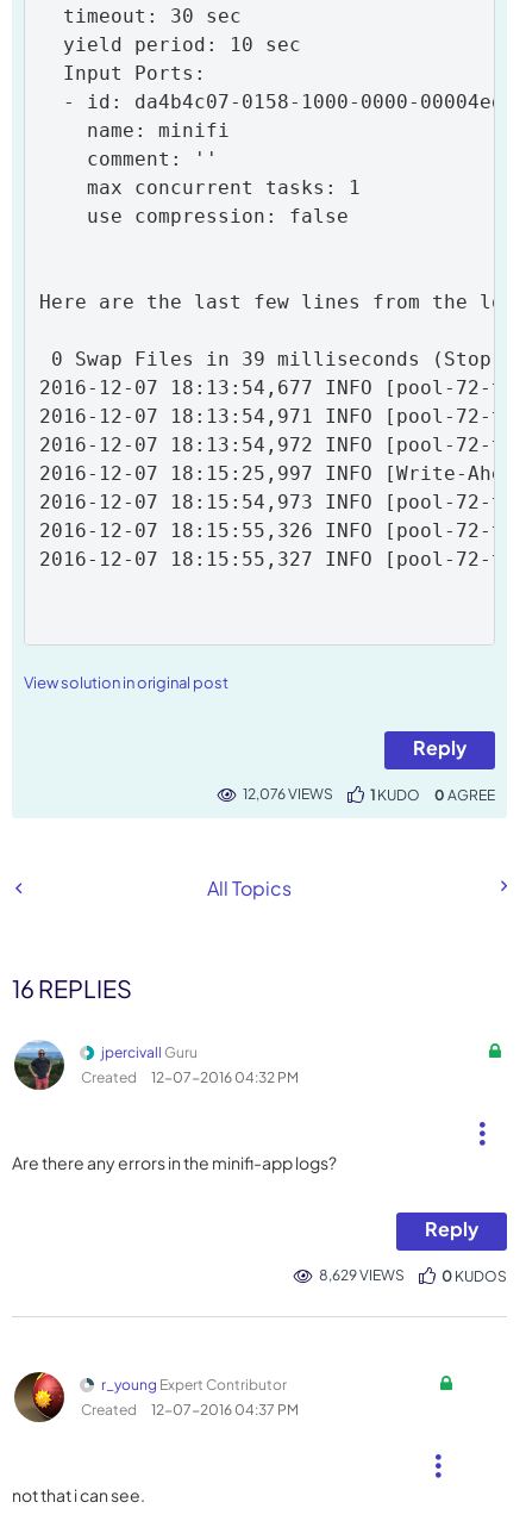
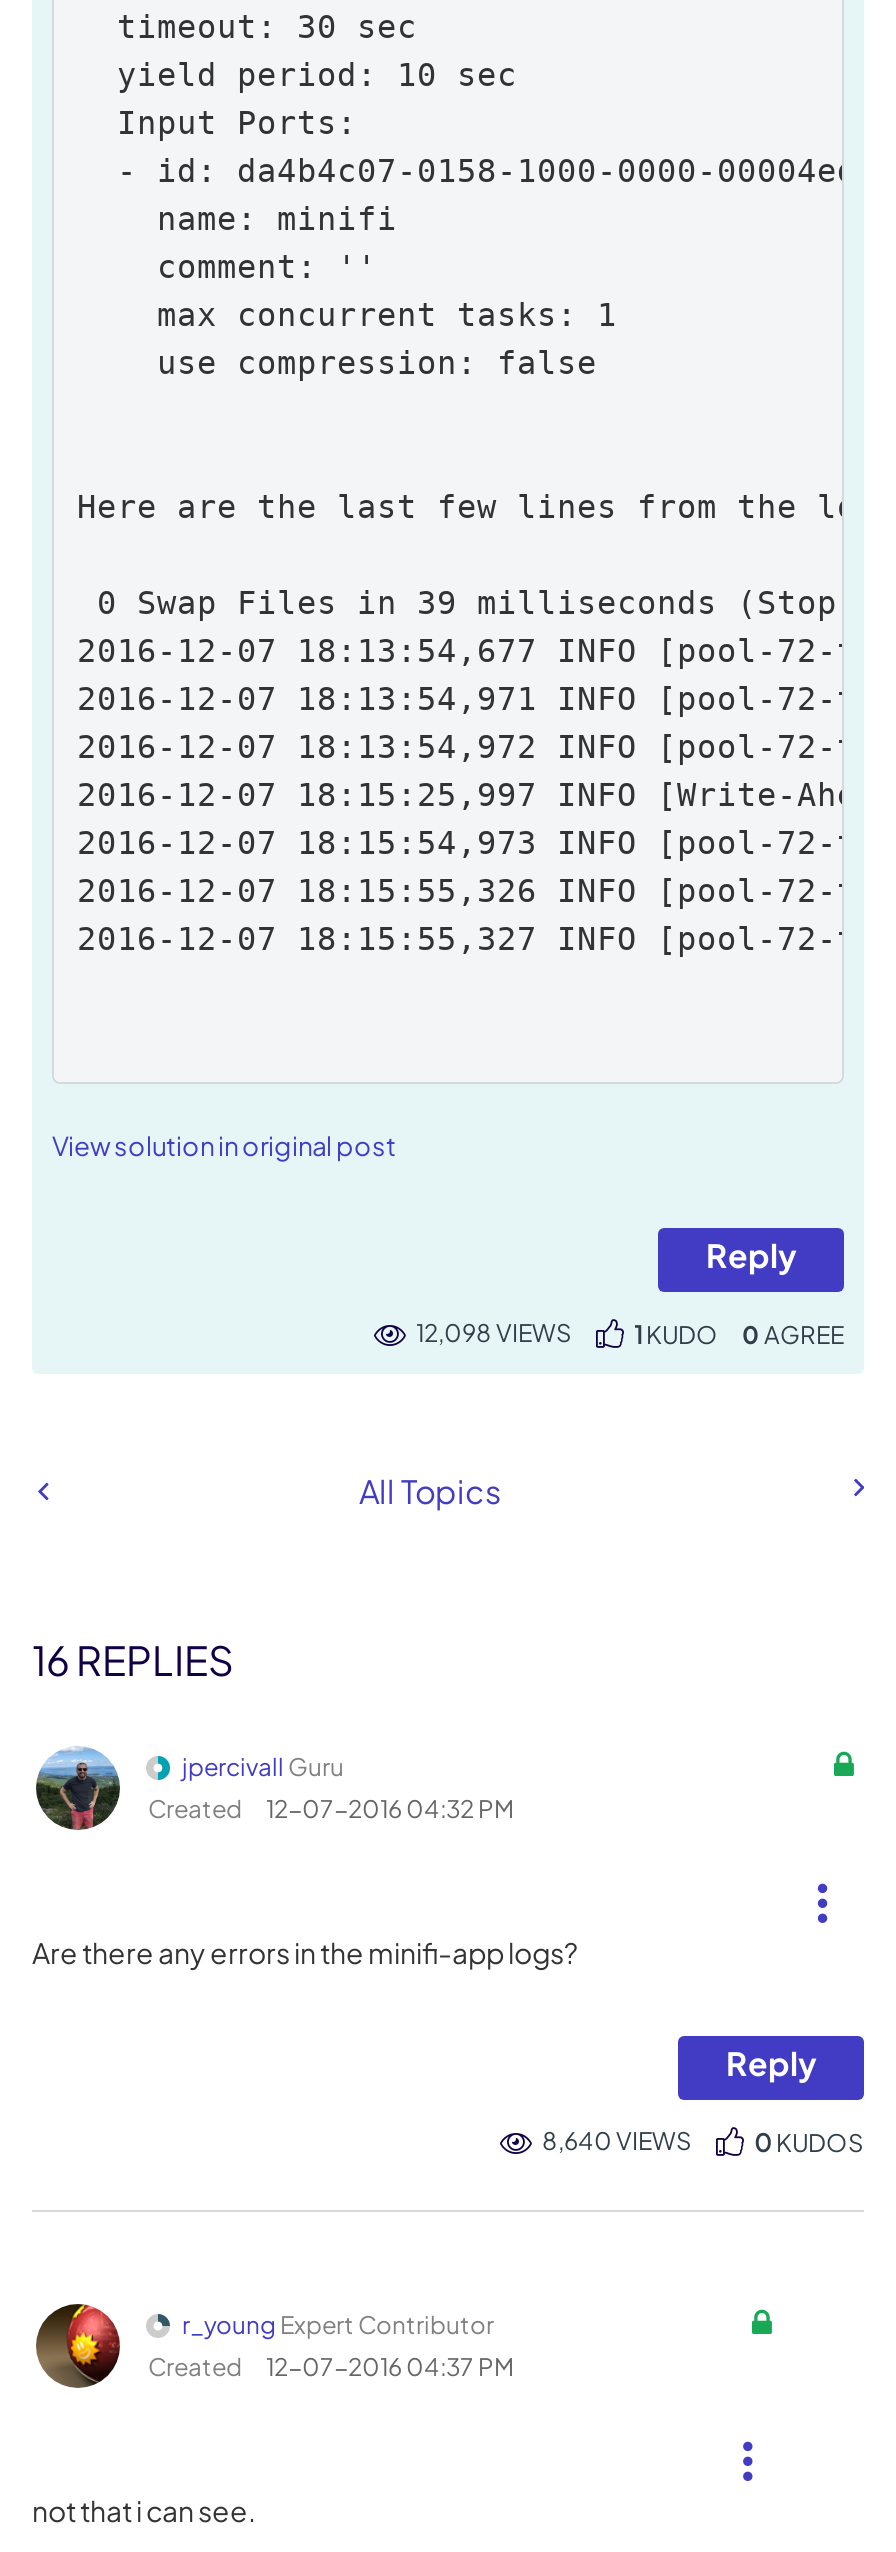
[243,785,333,803] 12,076 VIEWS -> [416,1318,572,1348] 12,098 VIEWS
[319,1266,405,1284] 8,629 VIEWS -> [542,2126,692,2156] 8,640 VIEWS

